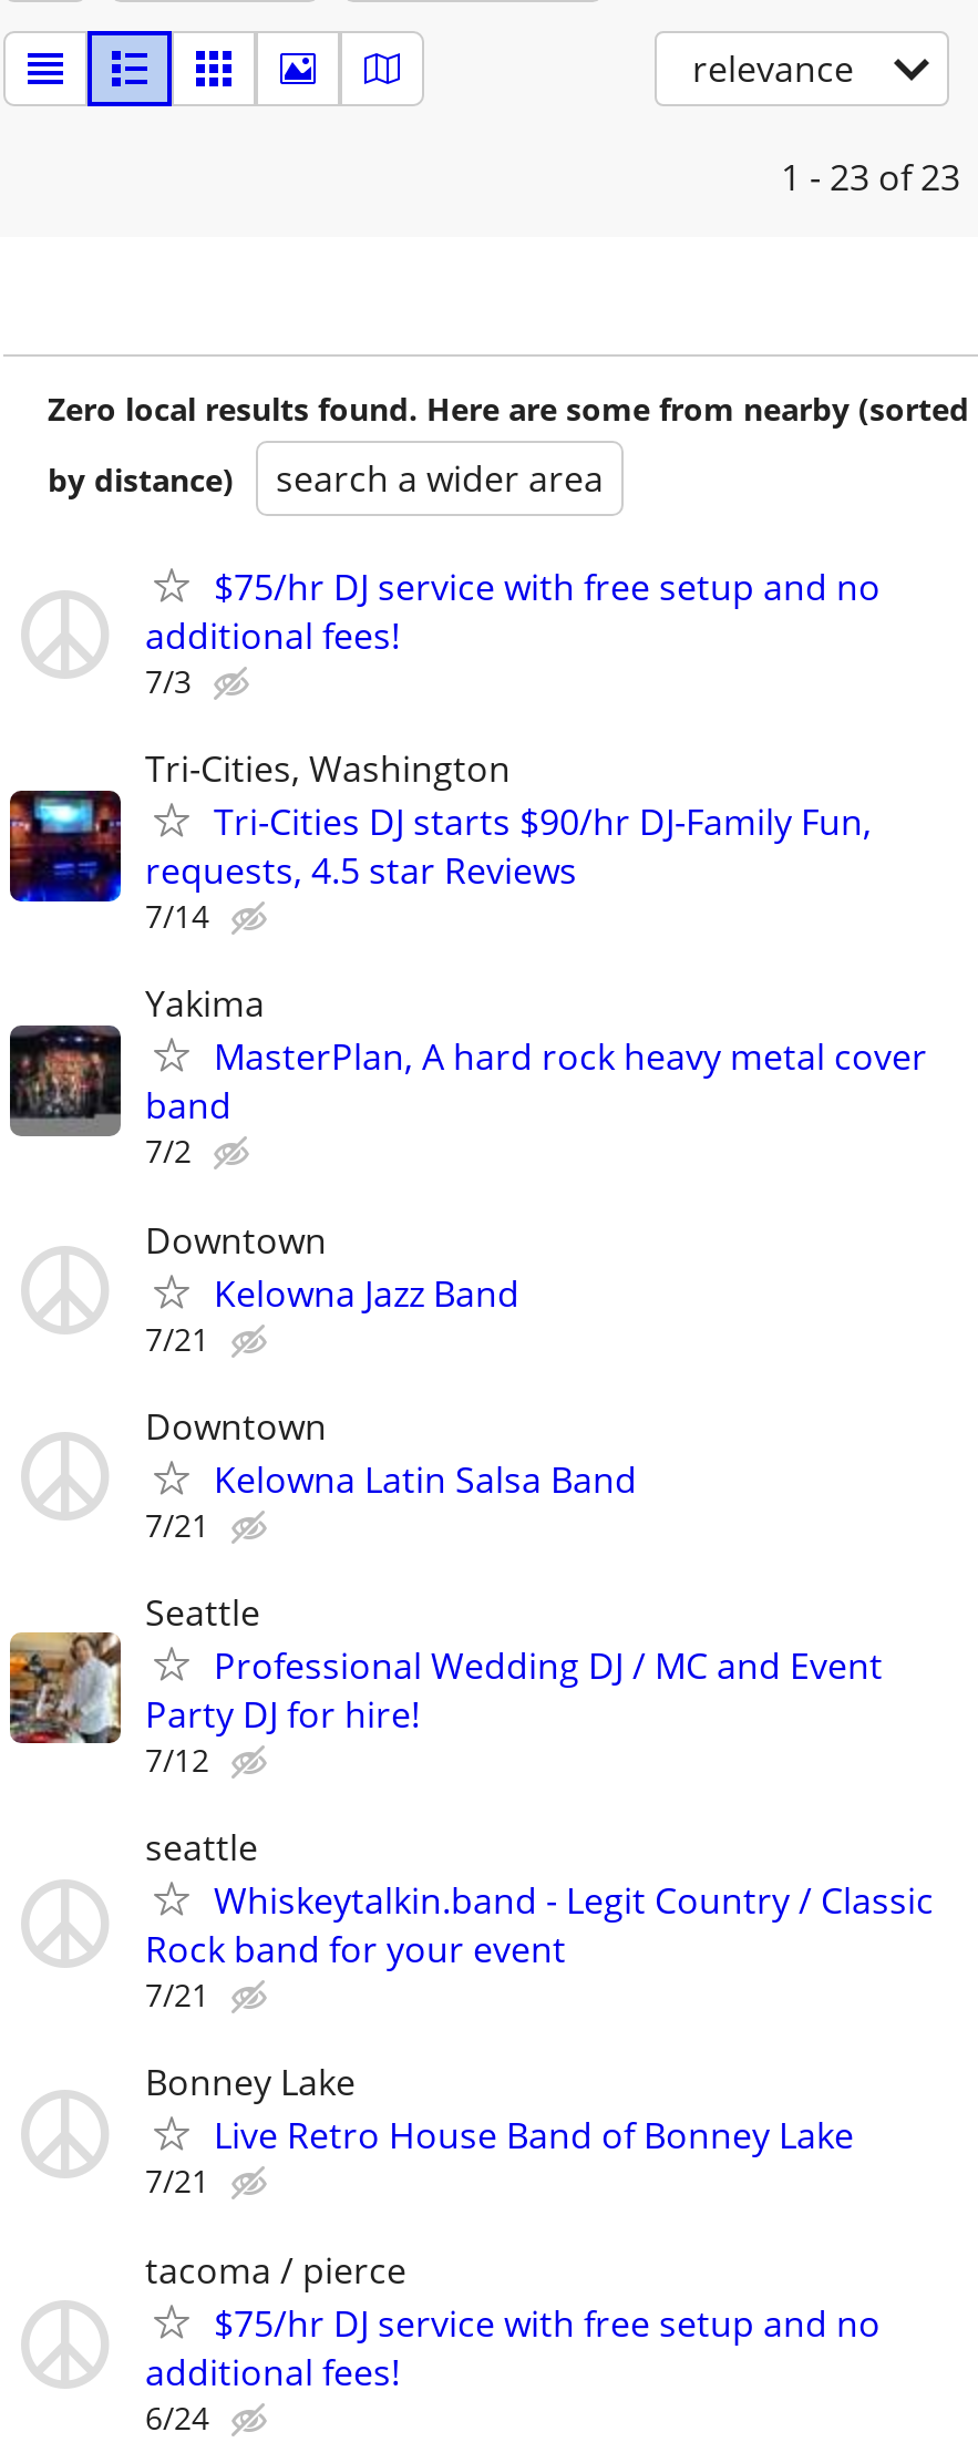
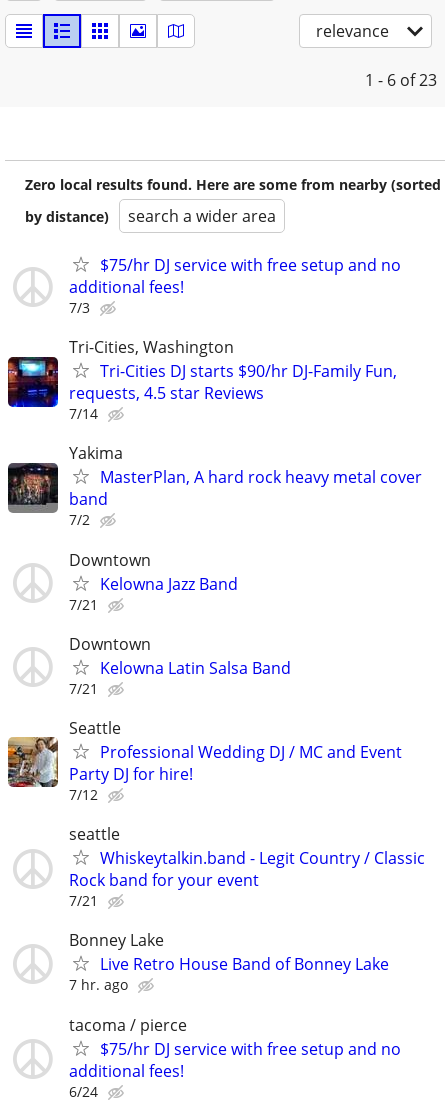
[781,153,960,202] 1 - 23 of 23 -> [365,69,437,91] 1 - 6 of 23
[145,2160,209,2202] 7/21 -> [69,975,128,994] 7 hr. ago

